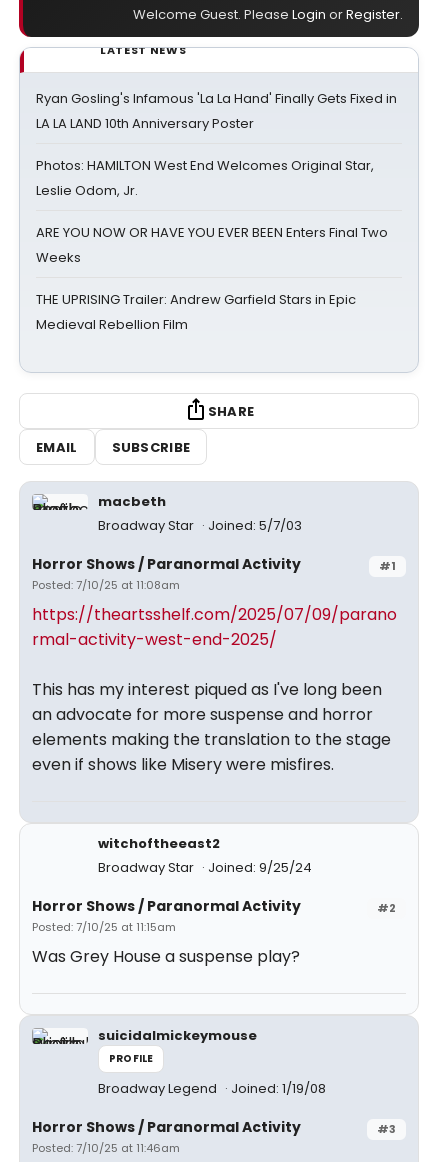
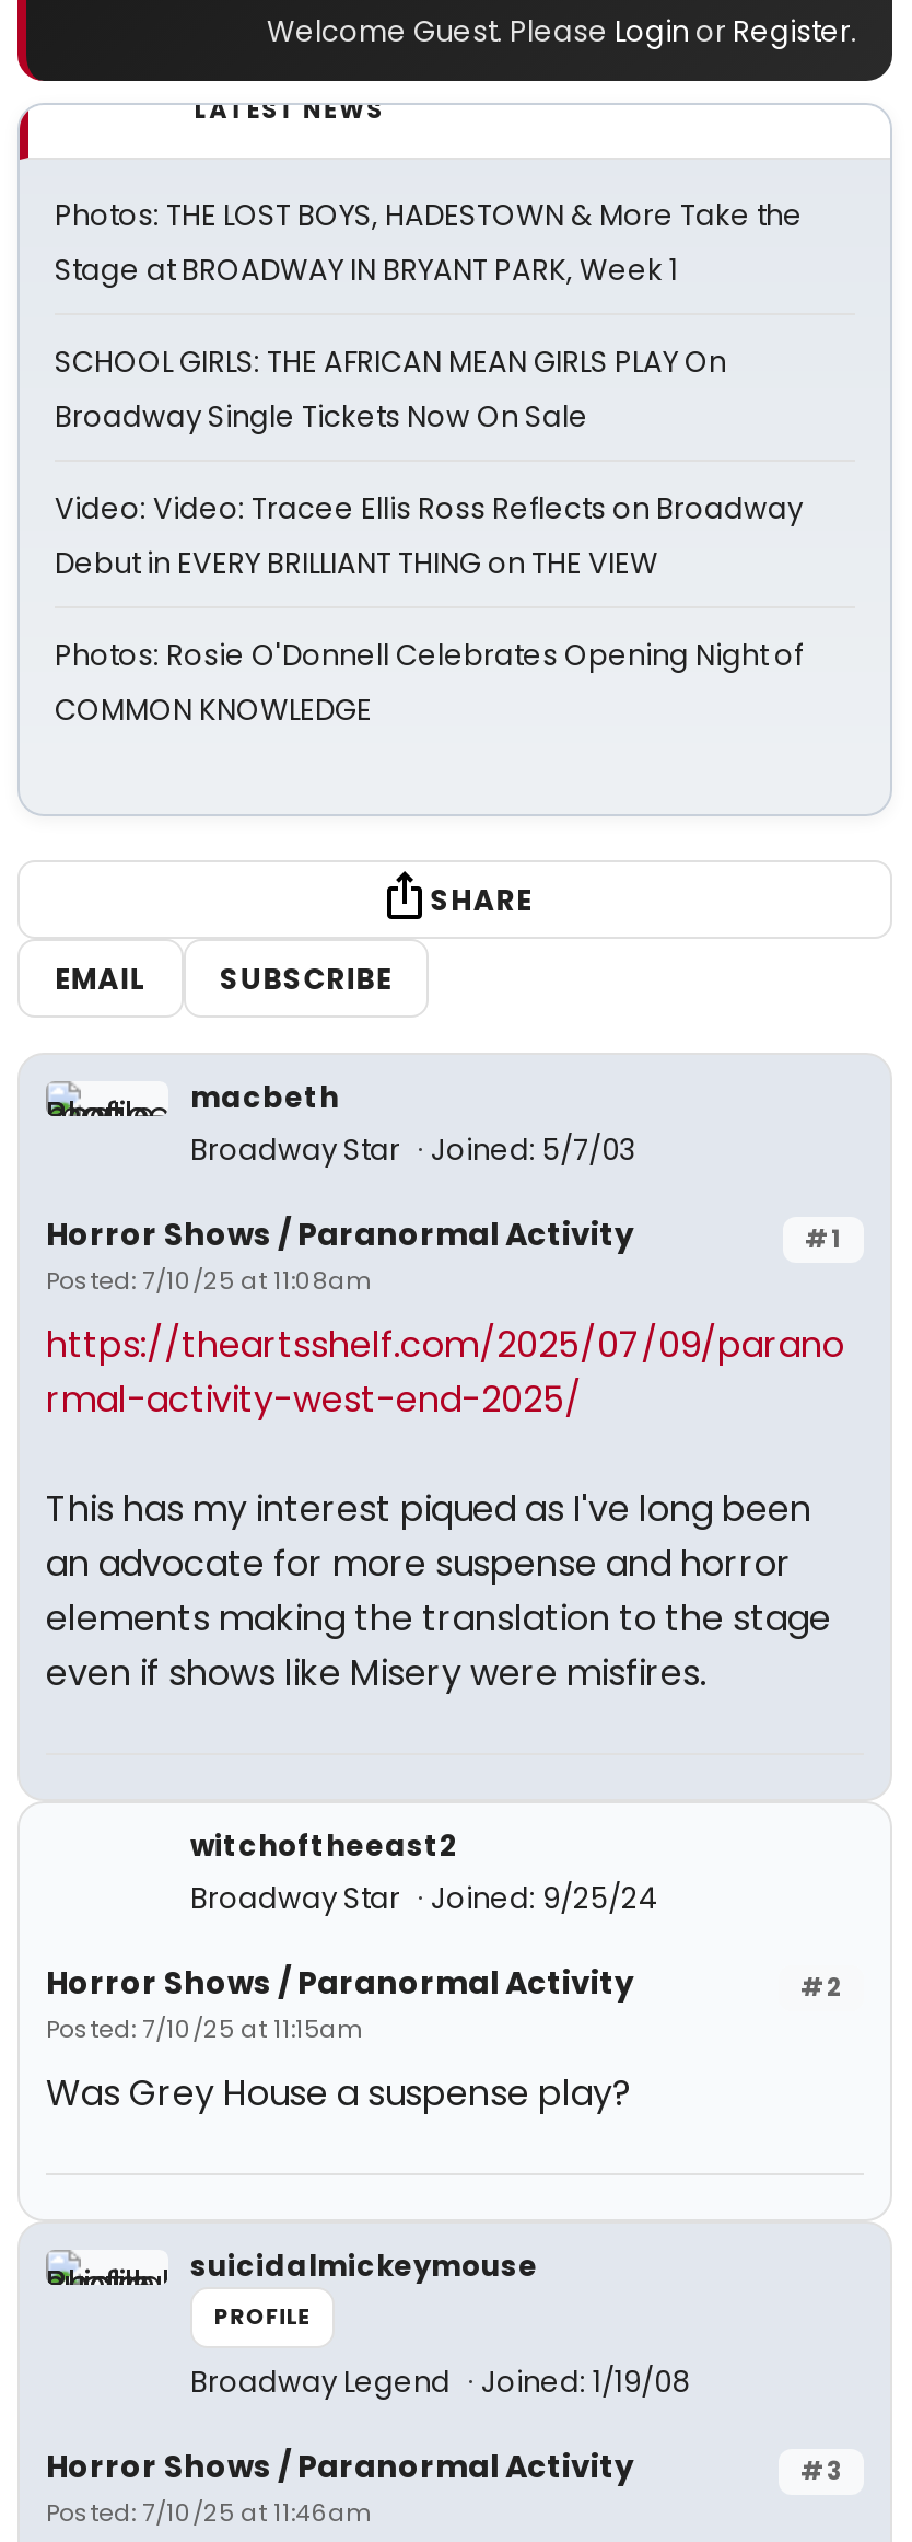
[36,89,397,133] Ryan Gosling's Infamous 'La La Hand' Finally Gets Fixed in | LA LA LAND 10th Anniversary Poster -> [55,195,803,291] Photos: THE LOST BOYS, HADESTOWN & More Take the | Stage at BROADWAY IN BRYANT PARK, Week 1
[36,156,374,200] Photos: HAMILTON West End Welcomes Original Star, | Leslie Odom, Jr. -> [55,341,726,438] SCHOOL GIRLS: THE AFRICAN MEAN GIRLS PLAY On | Broadway Single Tickets Now On Sale
[36,223,388,267] ARE YOU NOW OR HAVE YOU EVER BEEN Enters Final Two | Weeks -> [55,488,803,584] Video: Video: Tracee Ellis Ross Reflects on Broadway | Debut in EVERY BRILLIANT THING on THE VIEW
[36,290,356,334] THE UPRISING Trailer: Andrew Garfield Stars in Epic | Medieval Rebellion Film -> [55,635,803,731] Photos: Rosie O'Donnell Celebrates Opening Night of | COMMON KNOWLEDGE

